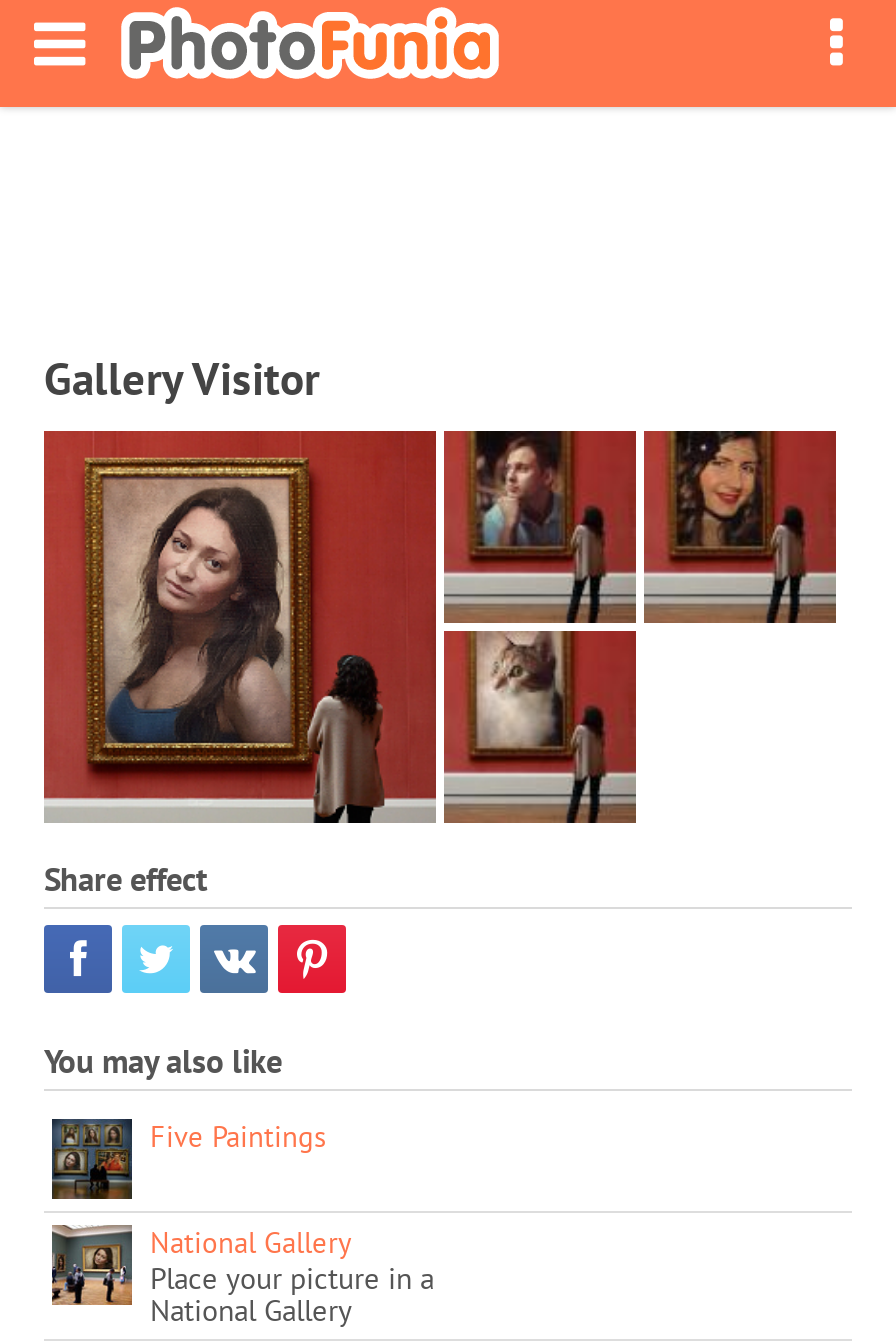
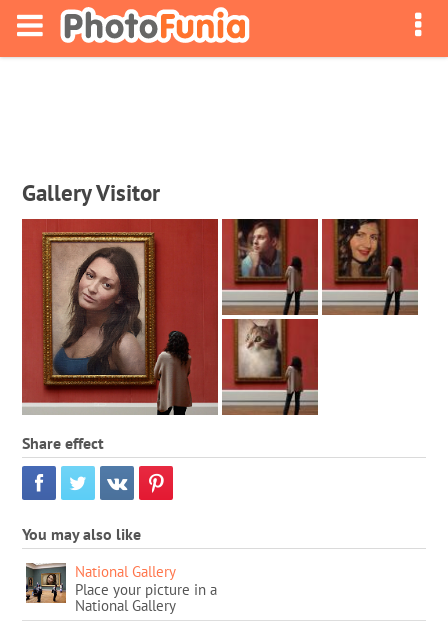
[52,1117,326,1201] [image] | Five Paintings -> none

